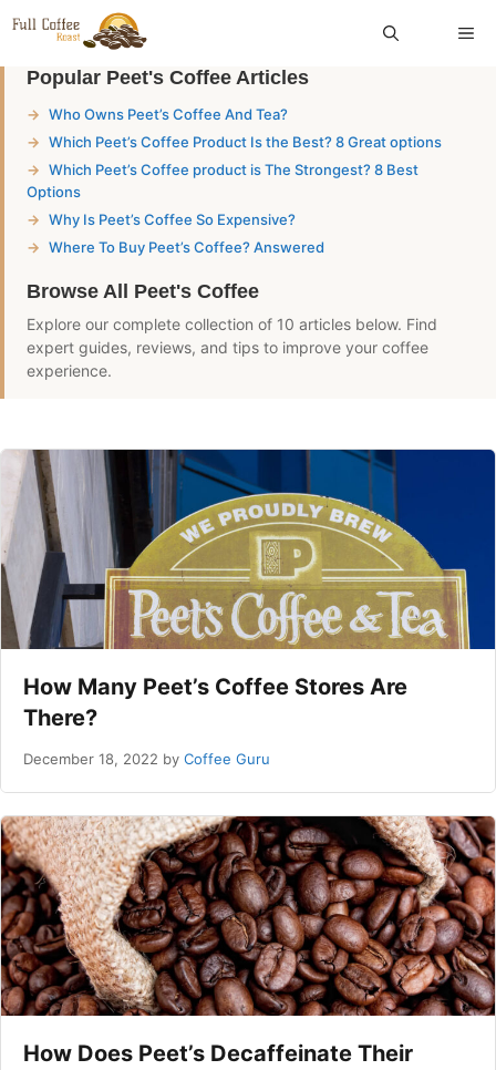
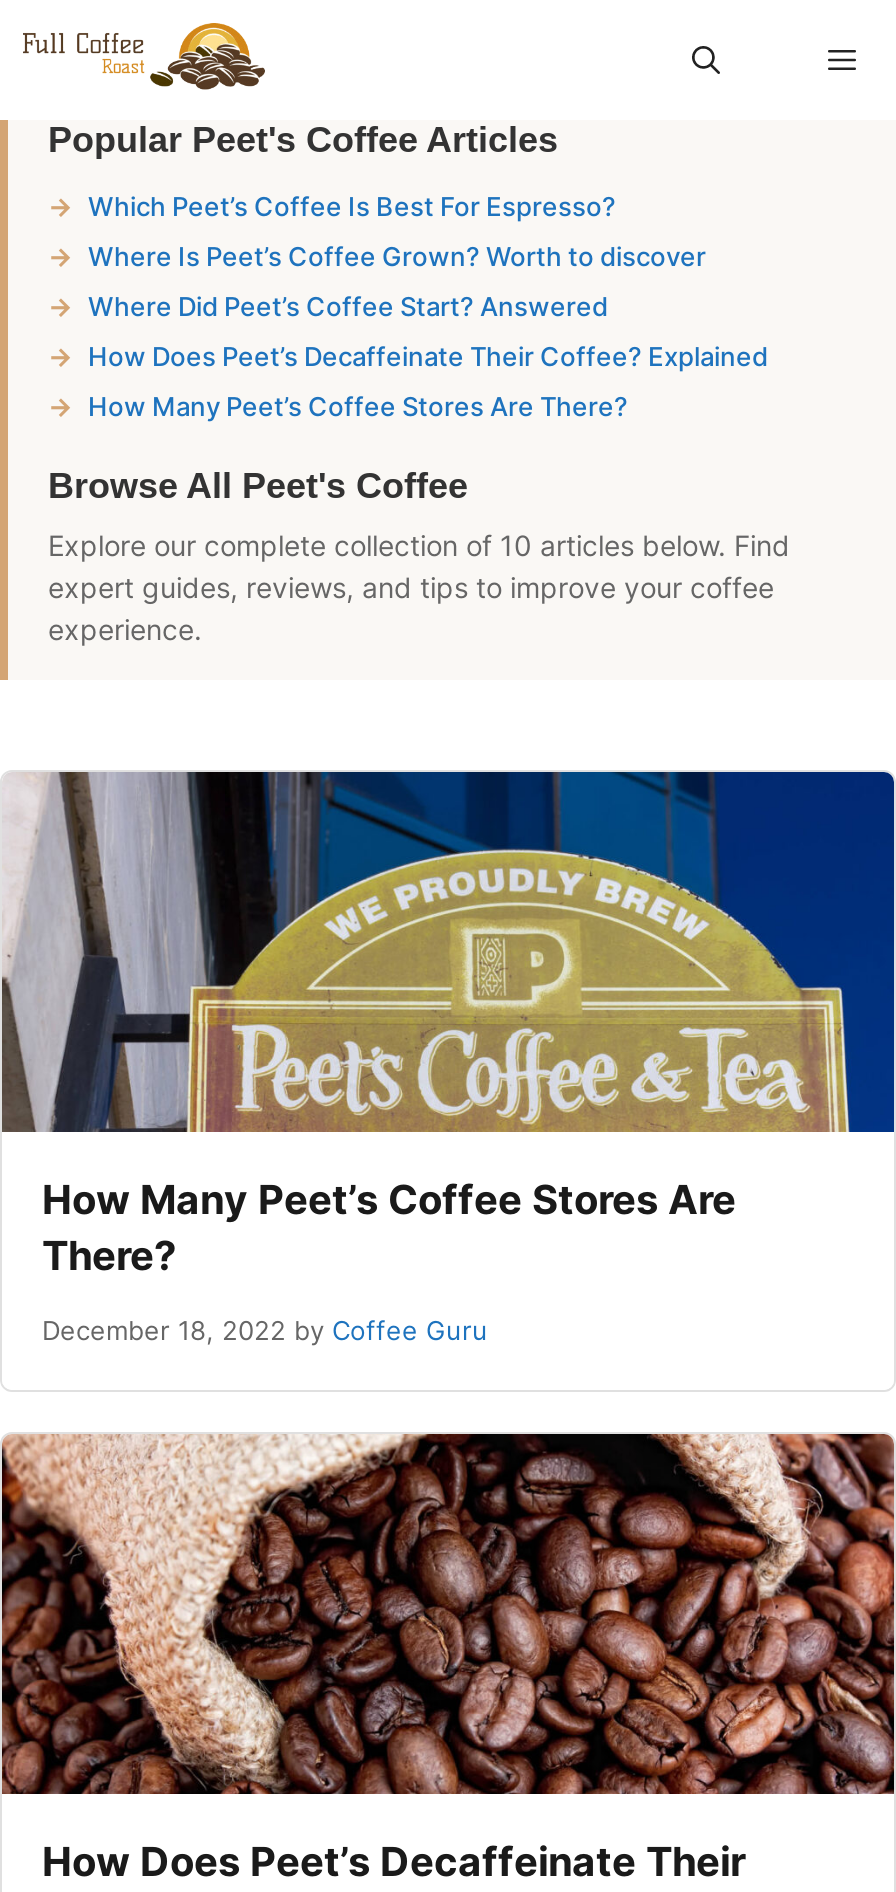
[49,105,288,123] Who Owns Peet’s Coffee And Tea? -> [88,190,616,222] Which Peet’s Coffee Is Best For Espresso?
[49,133,442,151] Which Peet’s Coffee Product Is the Best? 8 Great options -> [88,240,706,272] Where Is Peet’s Coffee Grown? Worth to discover
[27,161,418,200] Which Peet’s Coffee product is The Strongest? 8 Best | Options -> [88,290,608,322] Where Did Peet’s Coffee Start? Answered
[49,210,296,228] Why Is Peet’s Coffee So Expensive? -> [88,340,768,372] How Does Peet’s Decaffeinate Their Coffee? Explained
[49,238,324,256] Where To Buy Peet’s Coffee? Answered -> [88,390,628,422] How Many Peet’s Coffee Stores Are There?

